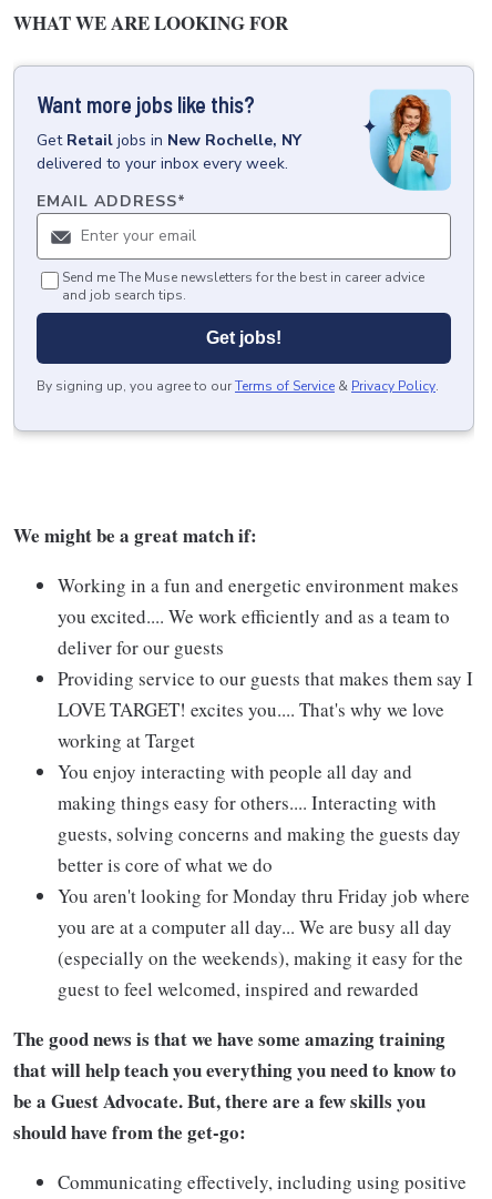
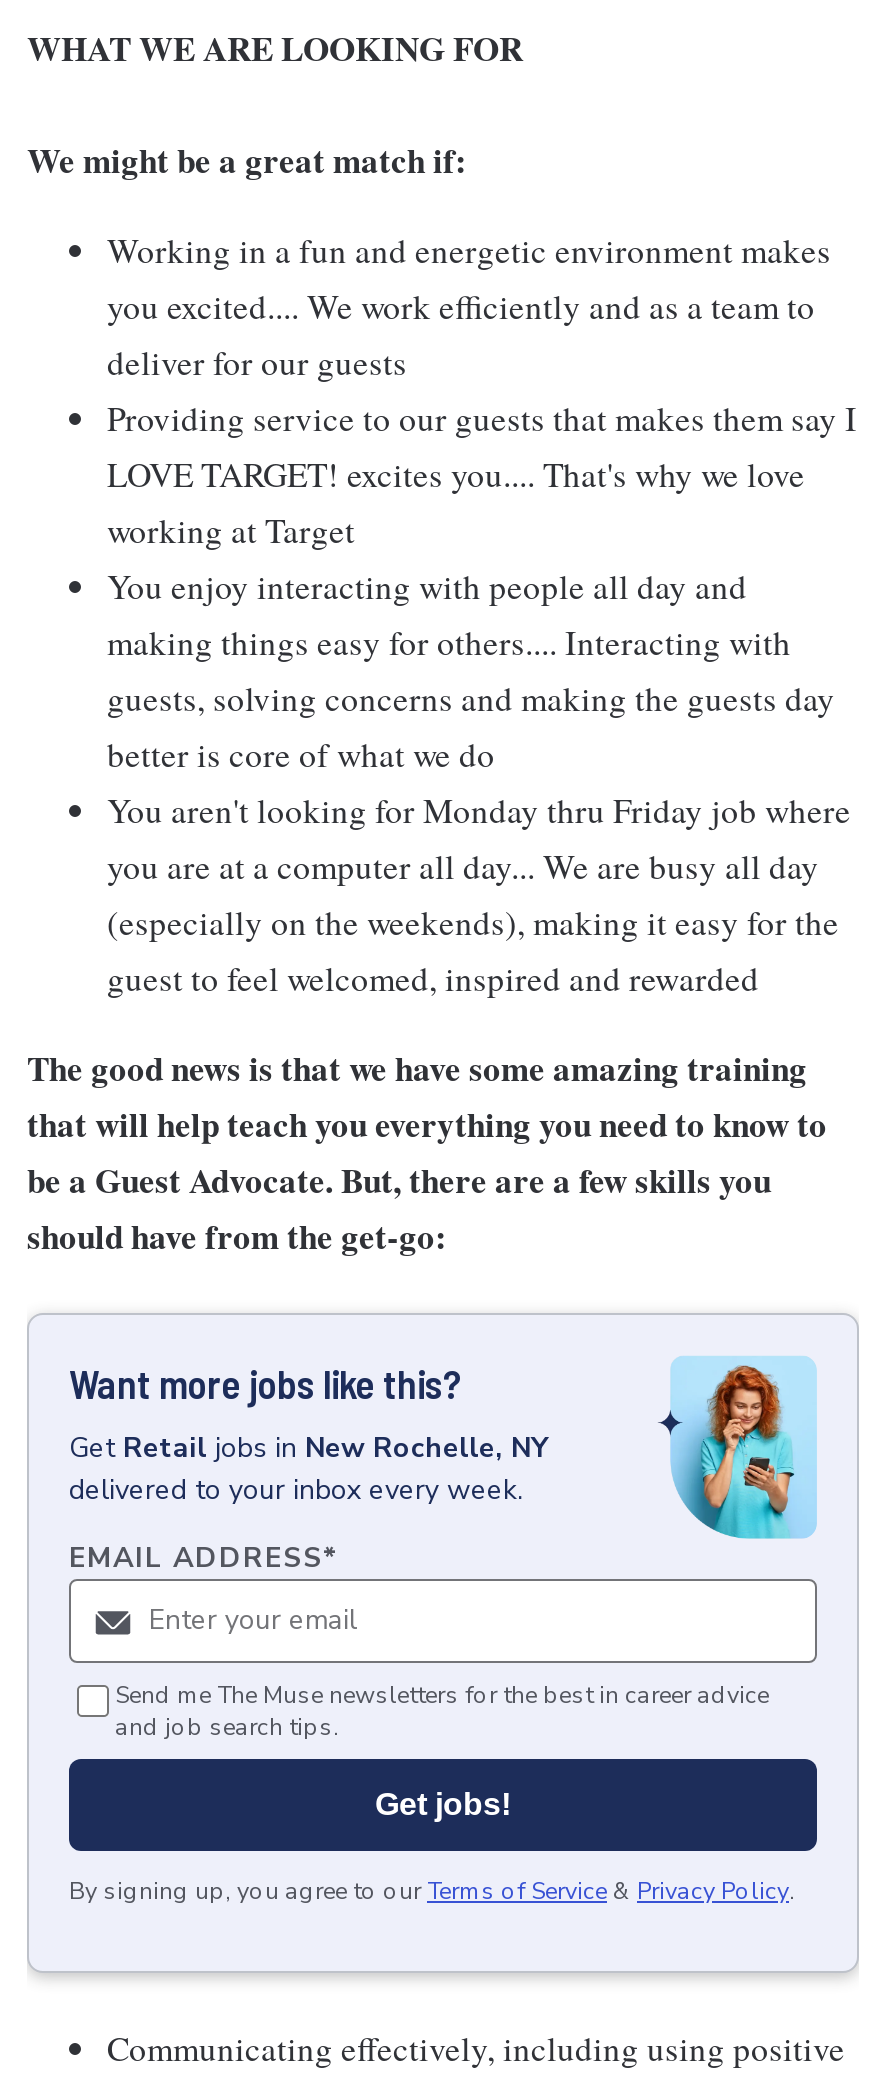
moved [13,65,474,435] -> [27,1313,859,1979]: [image] | Want more jobs like this? | Get Retail jobs in New Rochelle, NY | delivered to your inbox every week. | EMAIL ADDRESS*
moved [37,269,439,395] -> [69,1679,795,1907]: Send me The Muse newsletters for the best in career advice | and job search tips. | Get jobs! | By signing up, you agree to our Terms of Service & Privacy Policy.
moved [13,522,473,1146] -> [27,135,857,1261]: We might be a great match if: | Working in a fun and energetic environment makes | you excited.... We work efficiently and as a team to | ... | be a Guest Advocate. But, there are a few skills you | should have from the get-go:

